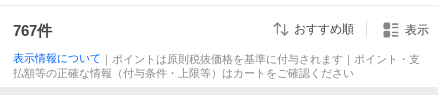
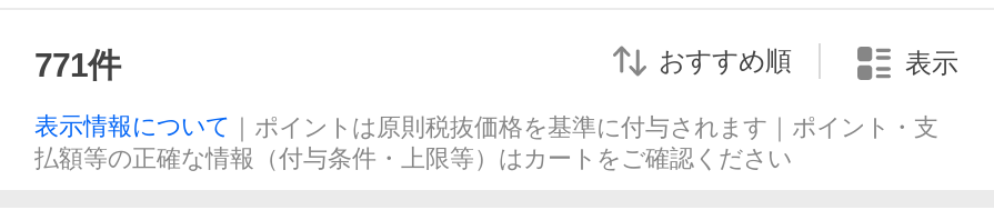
[13,21,52,38] 767件 -> [34,44,121,82] 771件

